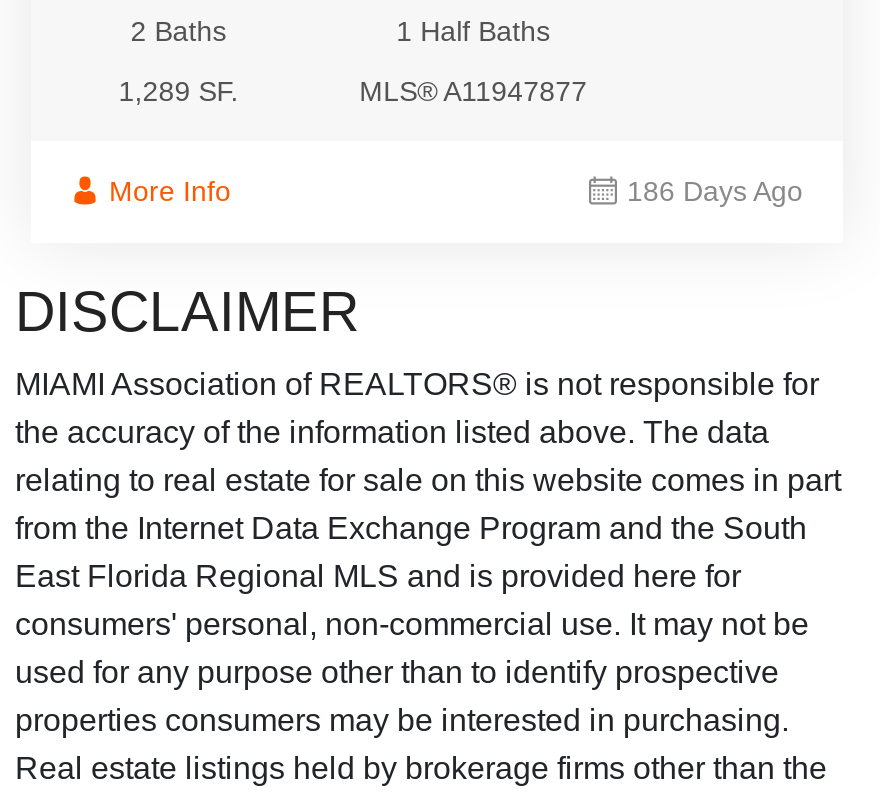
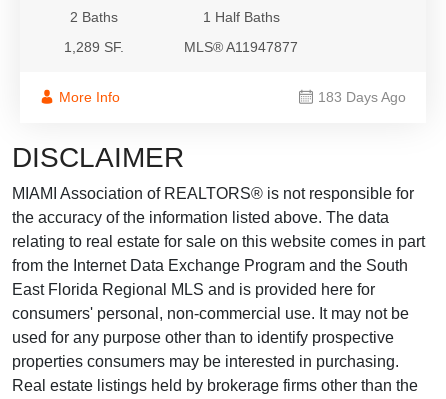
[627,175,803,207] 186 Days Ago -> [318,89,406,105] 183 Days Ago

